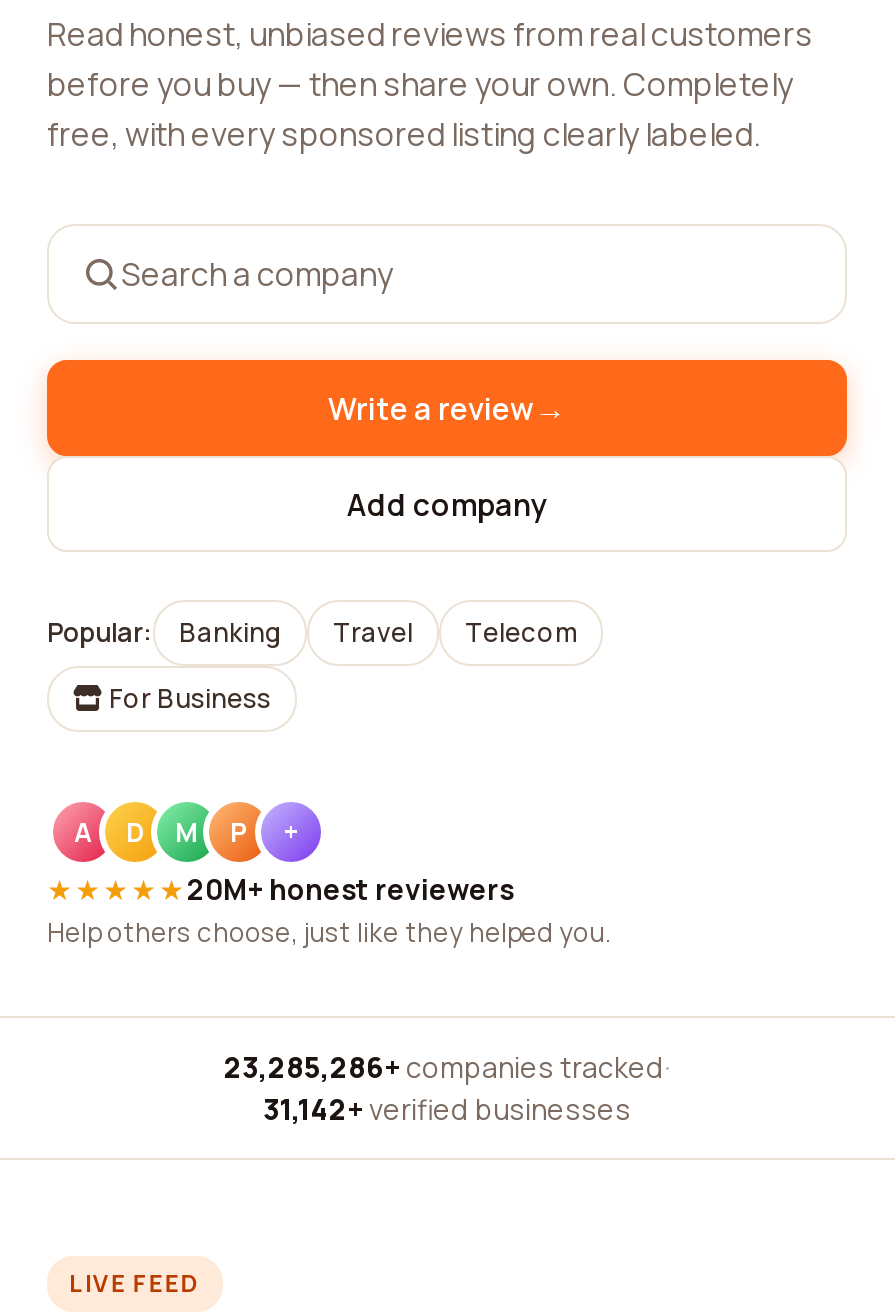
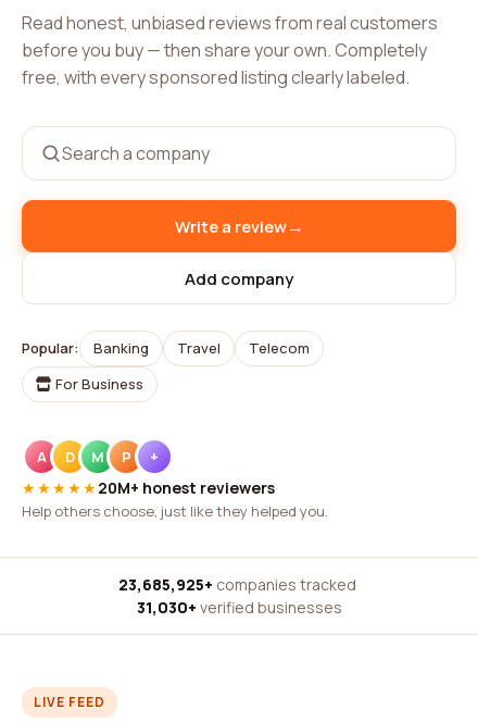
[224,1048,670,1086] 23,285,286+ companies tracked · -> [118,574,360,595] 23,685,925+ companies tracked ·
[263,1090,631,1128] 31,142+ verified businesses -> [136,597,342,618] 31,030+ verified businesses

